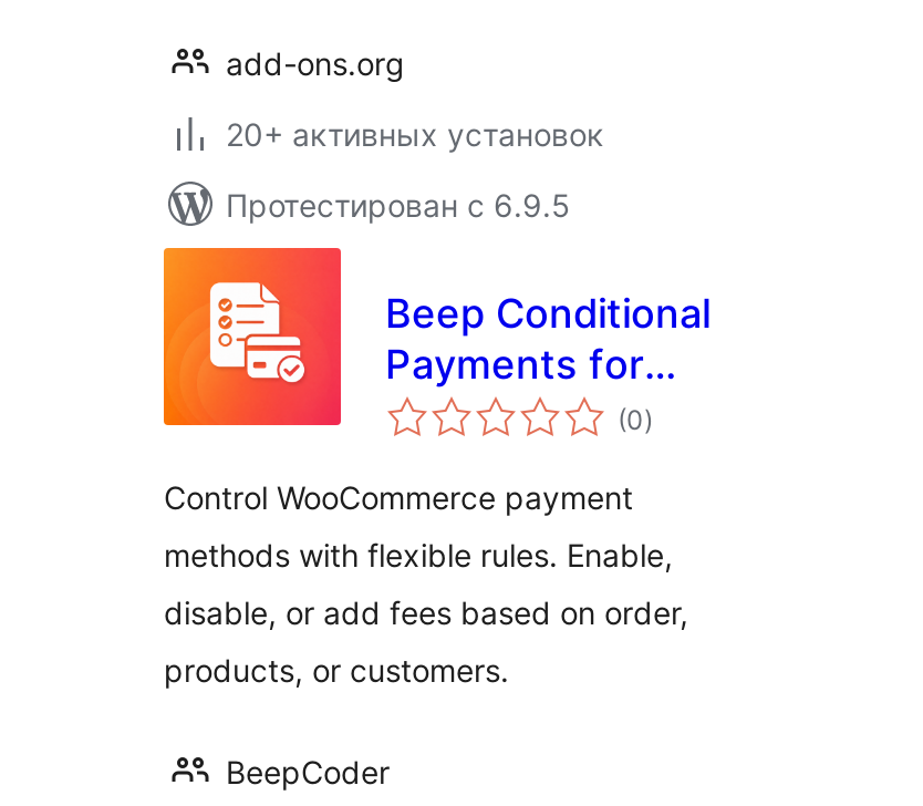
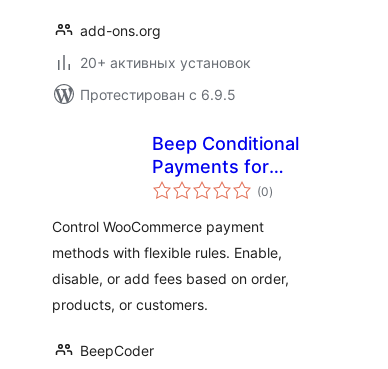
[162,246,343,427] [image] -> none

